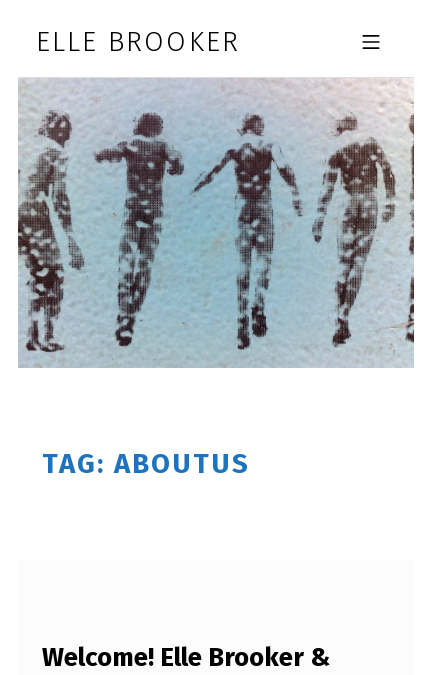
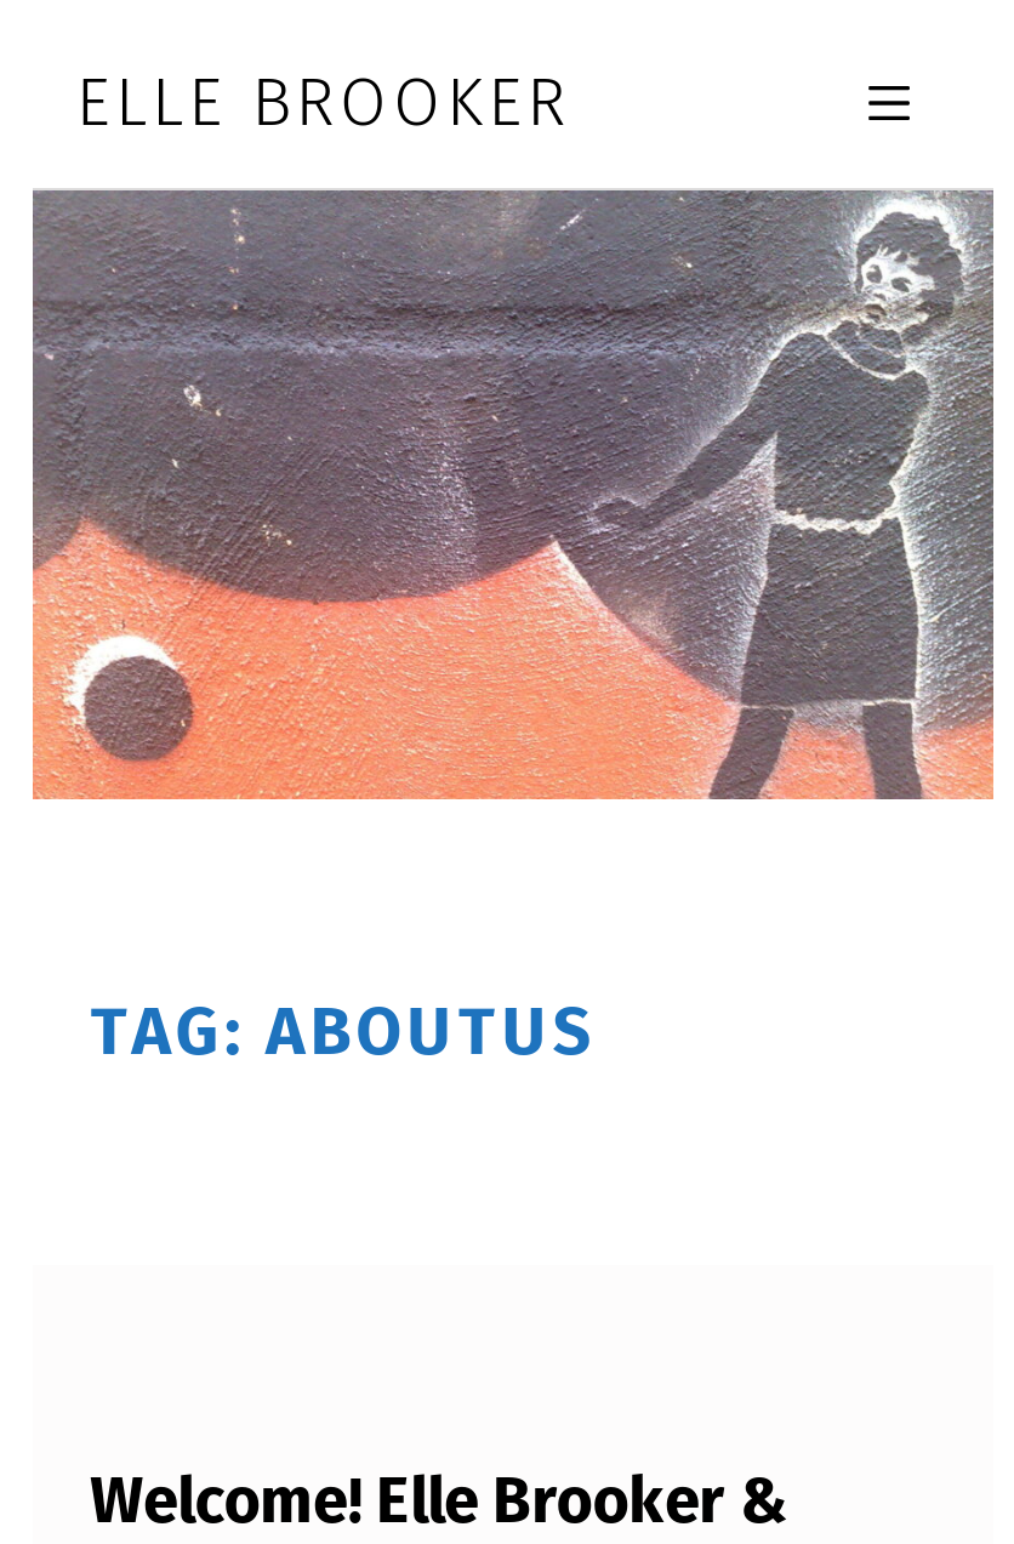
[18,78,415,369] [image] -> [30,190,996,802] [image]

